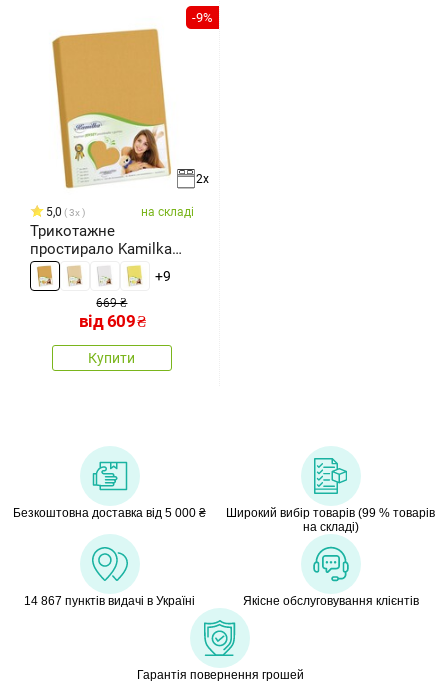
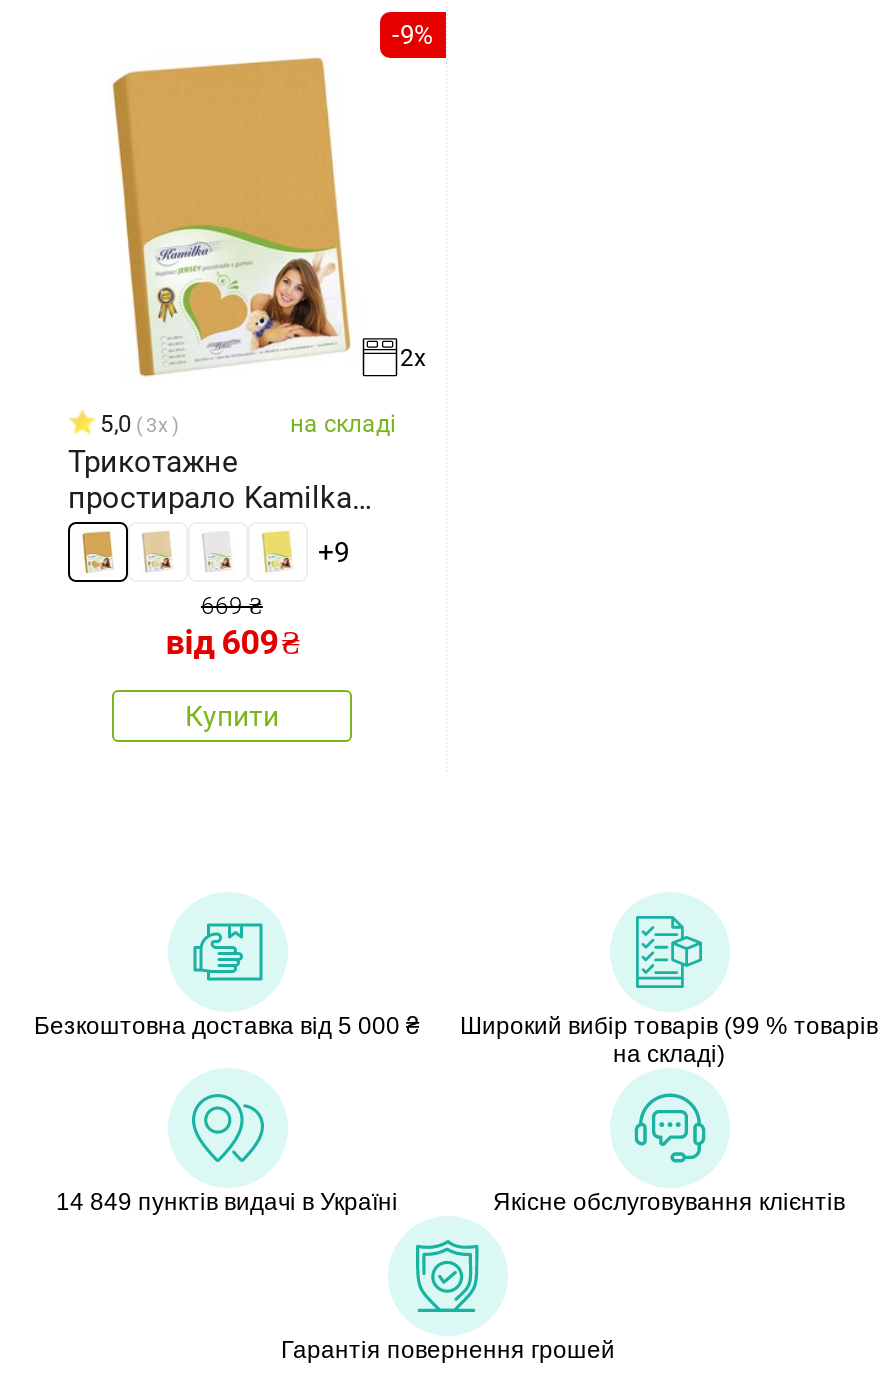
[24,594,195,608] 14 867 пунктів видачі в Україні -> [56,1189,398,1217] 14 849 пунктів видачі в Україні

